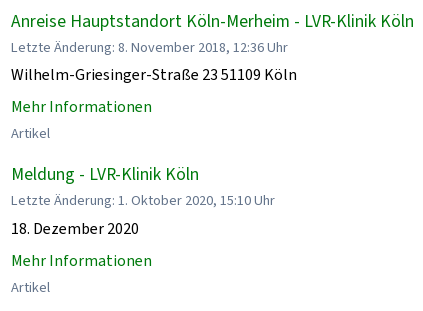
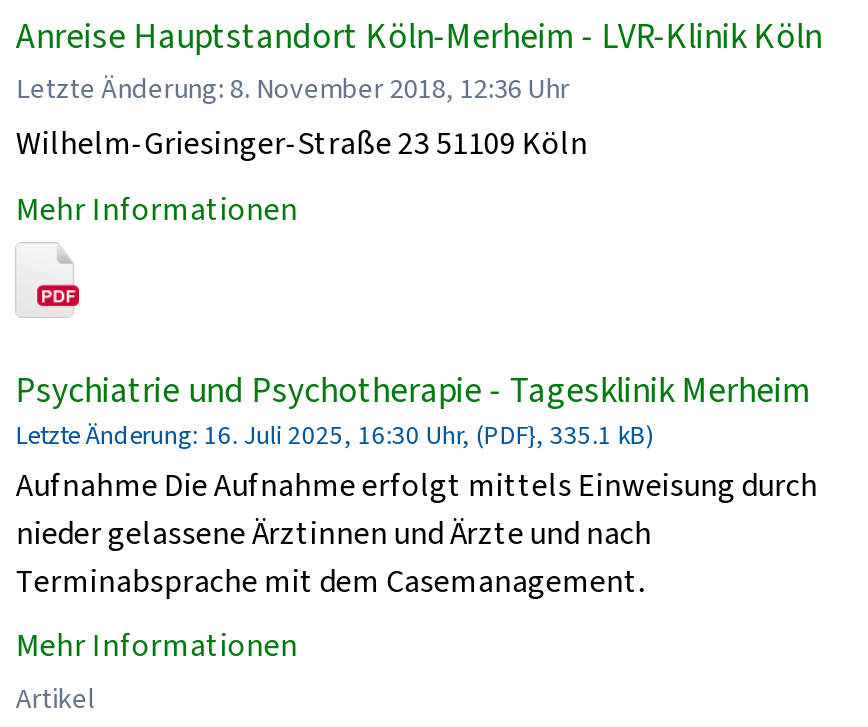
[11,124,275,238] Artikel | Meldung - LVR-Klinik Köln | Letzte Änderung: 1. Oktober 2020, 15:10 Uhr | 18. Dezember 2020 -> [16,366,818,602] Psychiatrie und Psychotherapie - Tagesklinik Merheim | Letzte Änderung: 16. Juli 2025, 16:30 Uhr, (PDF}, 335.1 kB) | Aufnahme Die Aufnahme erfolgt mittels Einweisung durch | nieder gelassene Ärztinnen und Ärzte und nach | Terminabsprache mit dem Casemanagement.

